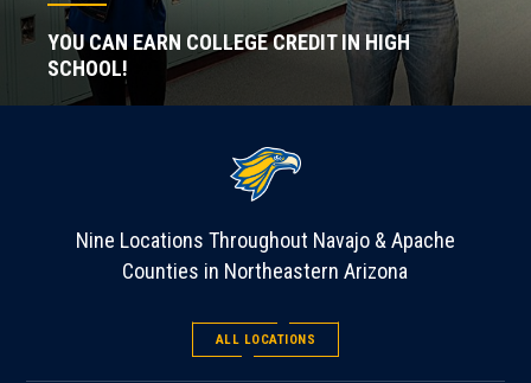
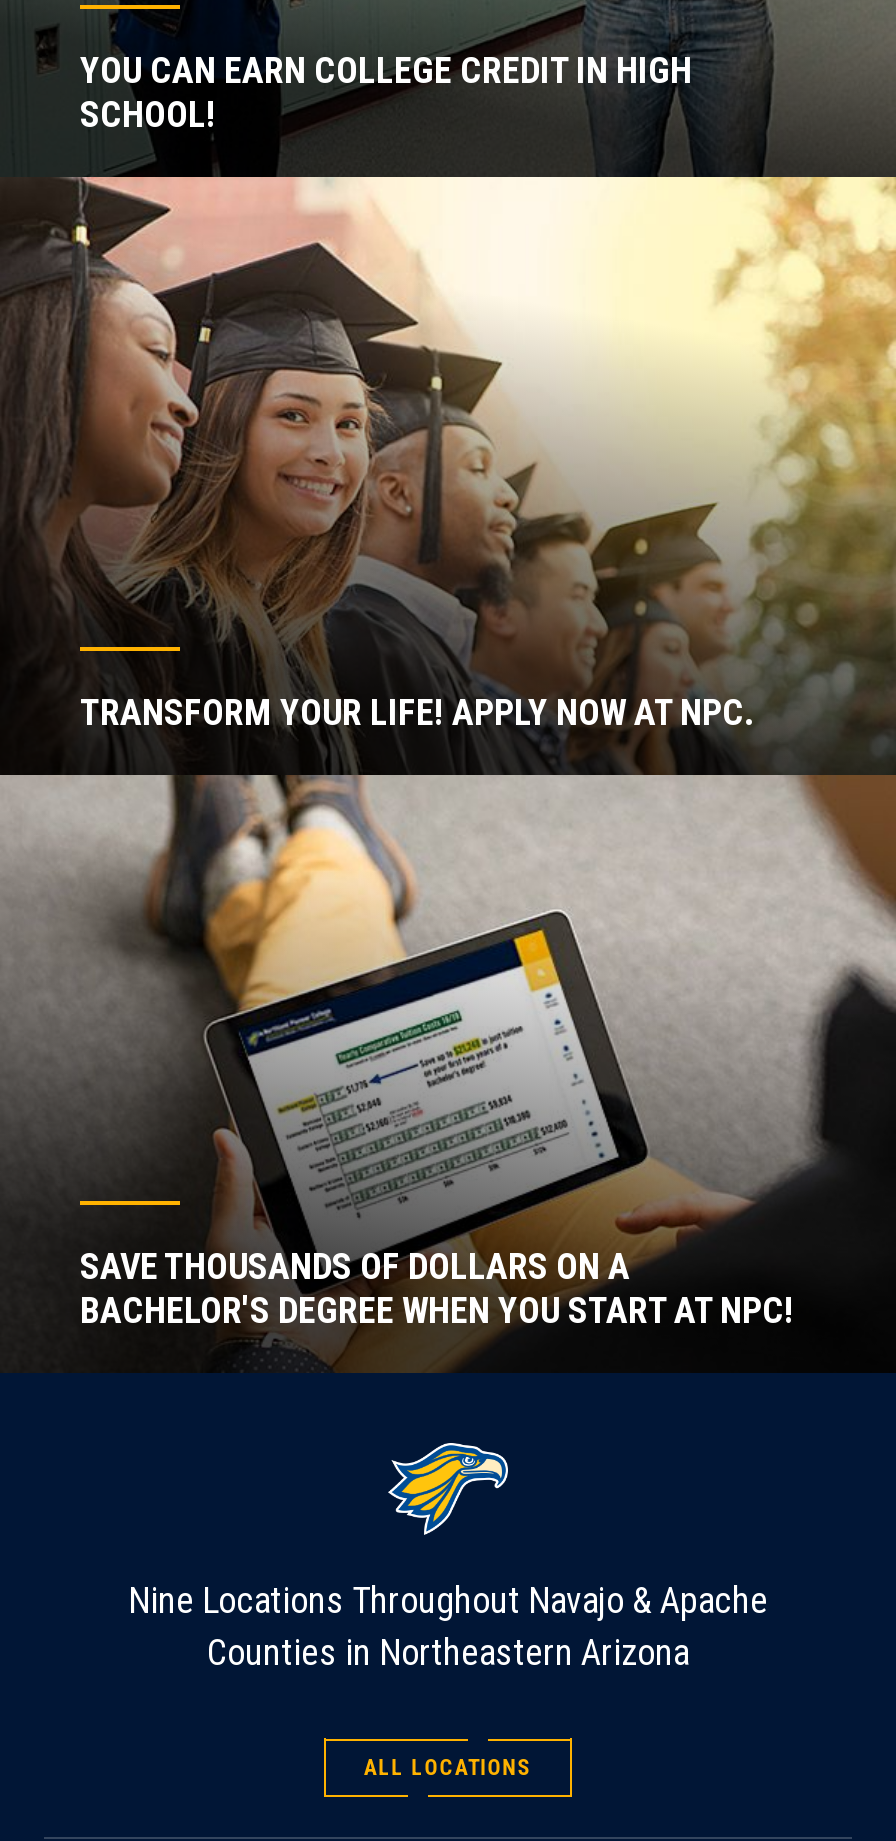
none -> [6,174,890,1372] [image] | TRANSFORM YOUR LIFE! APPLY NOW AT NPC.
none -> [80,1244,794,1330] SAVE THOUSANDS OF DOLLARS ON A | BACHELOR'S DEGREE WHEN YOU START AT NPC!

